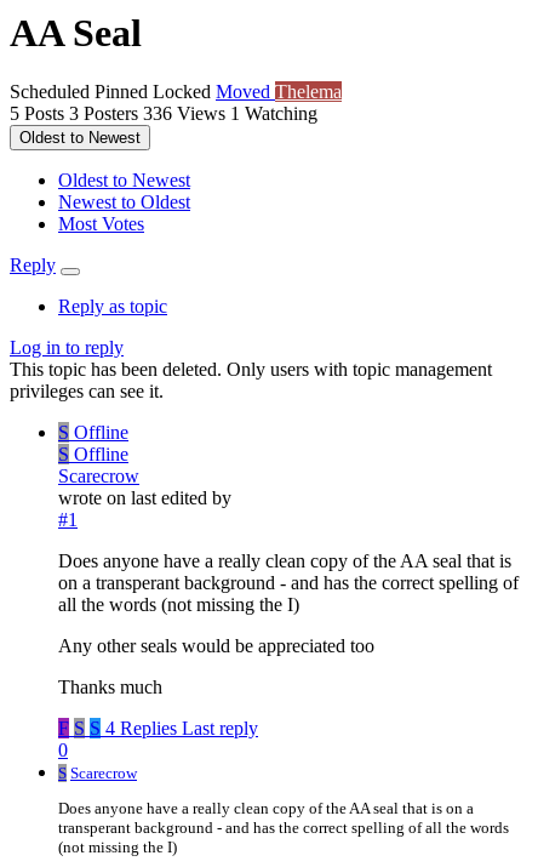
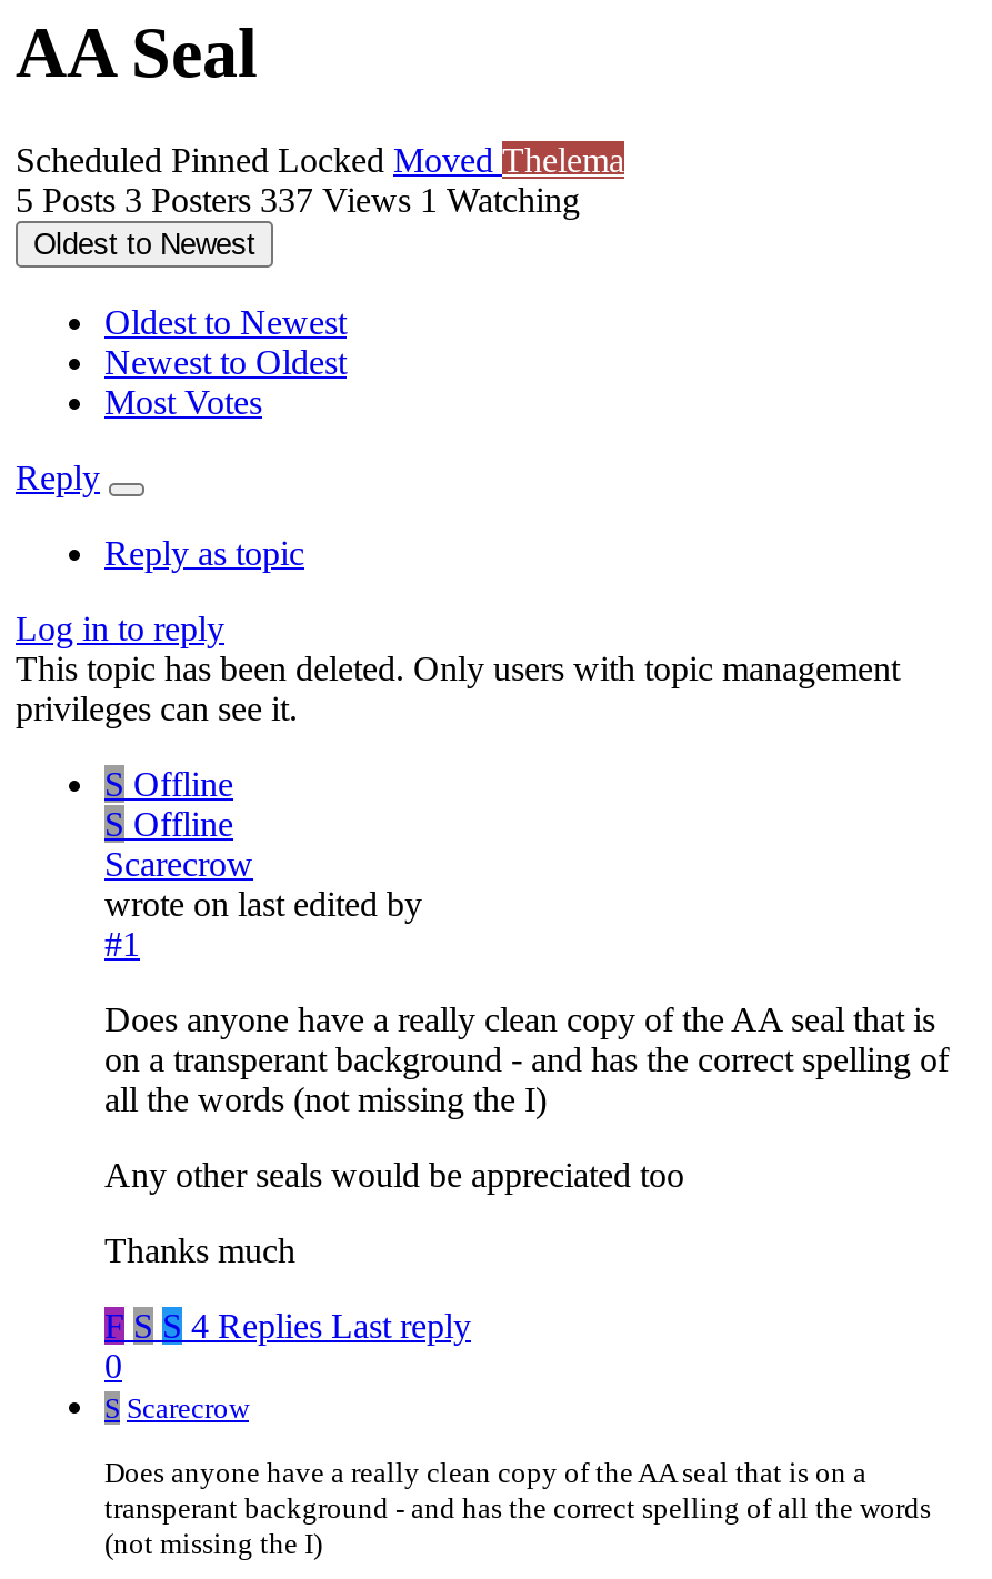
[10,104,317,124] 5 Posts 3 Posters 336 Views 1 Watching -> [16,182,580,220] 5 Posts 3 Posters 337 Views 1 Watching

